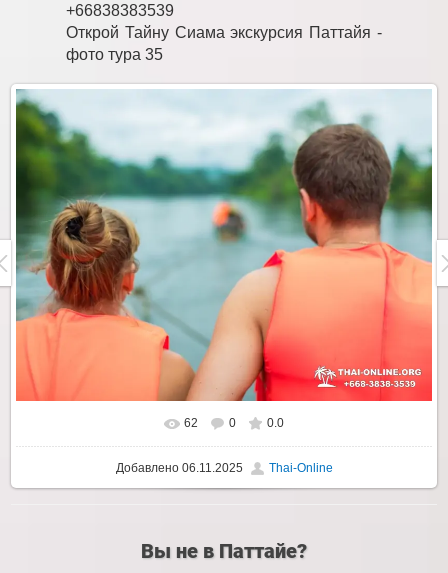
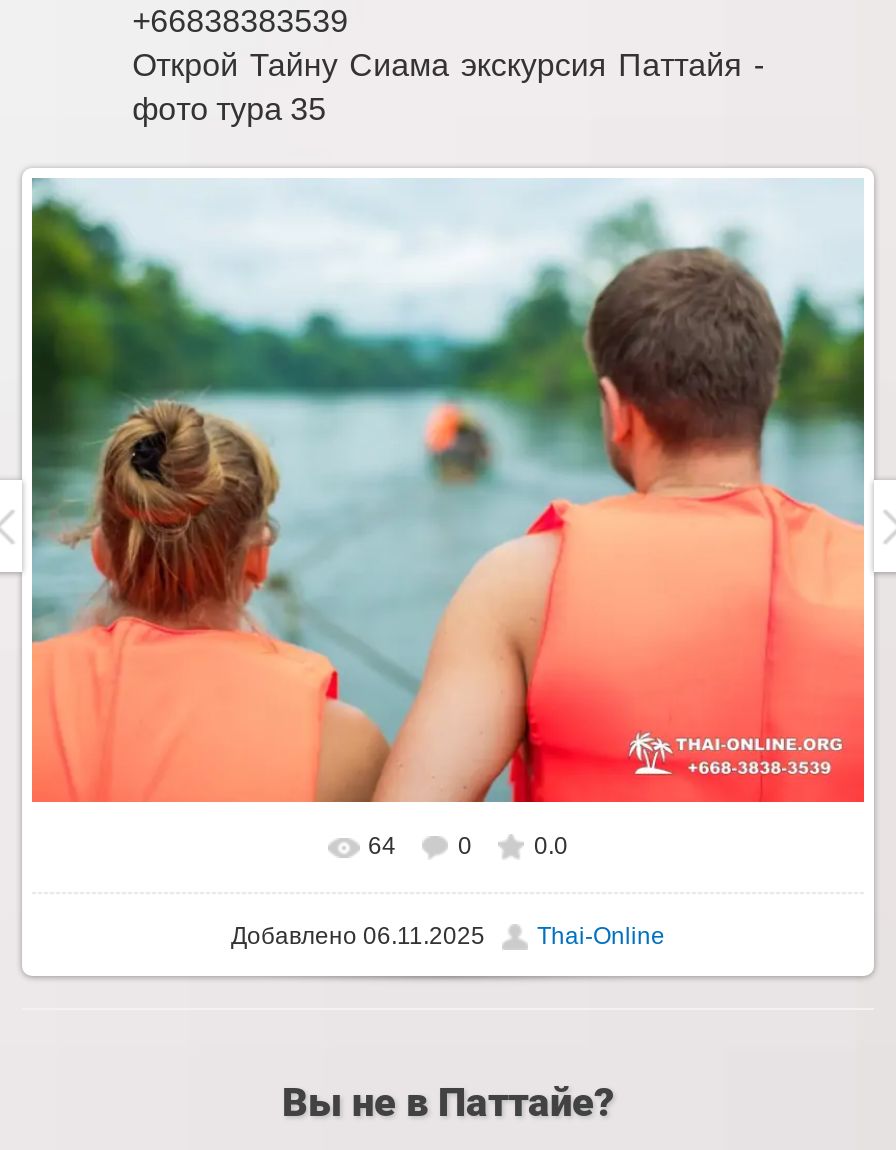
[184,416,198,430] 62 -> [368,833,396,861] 64

